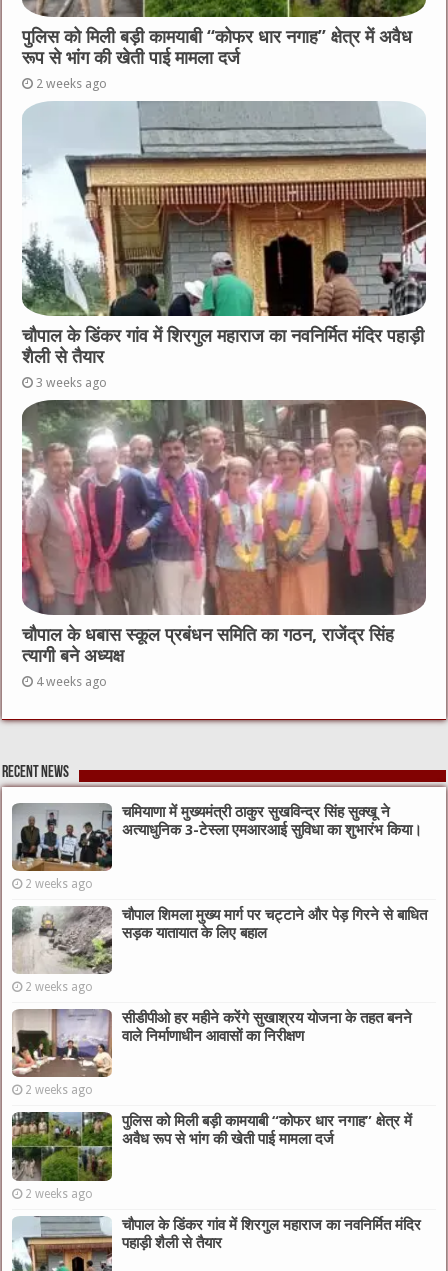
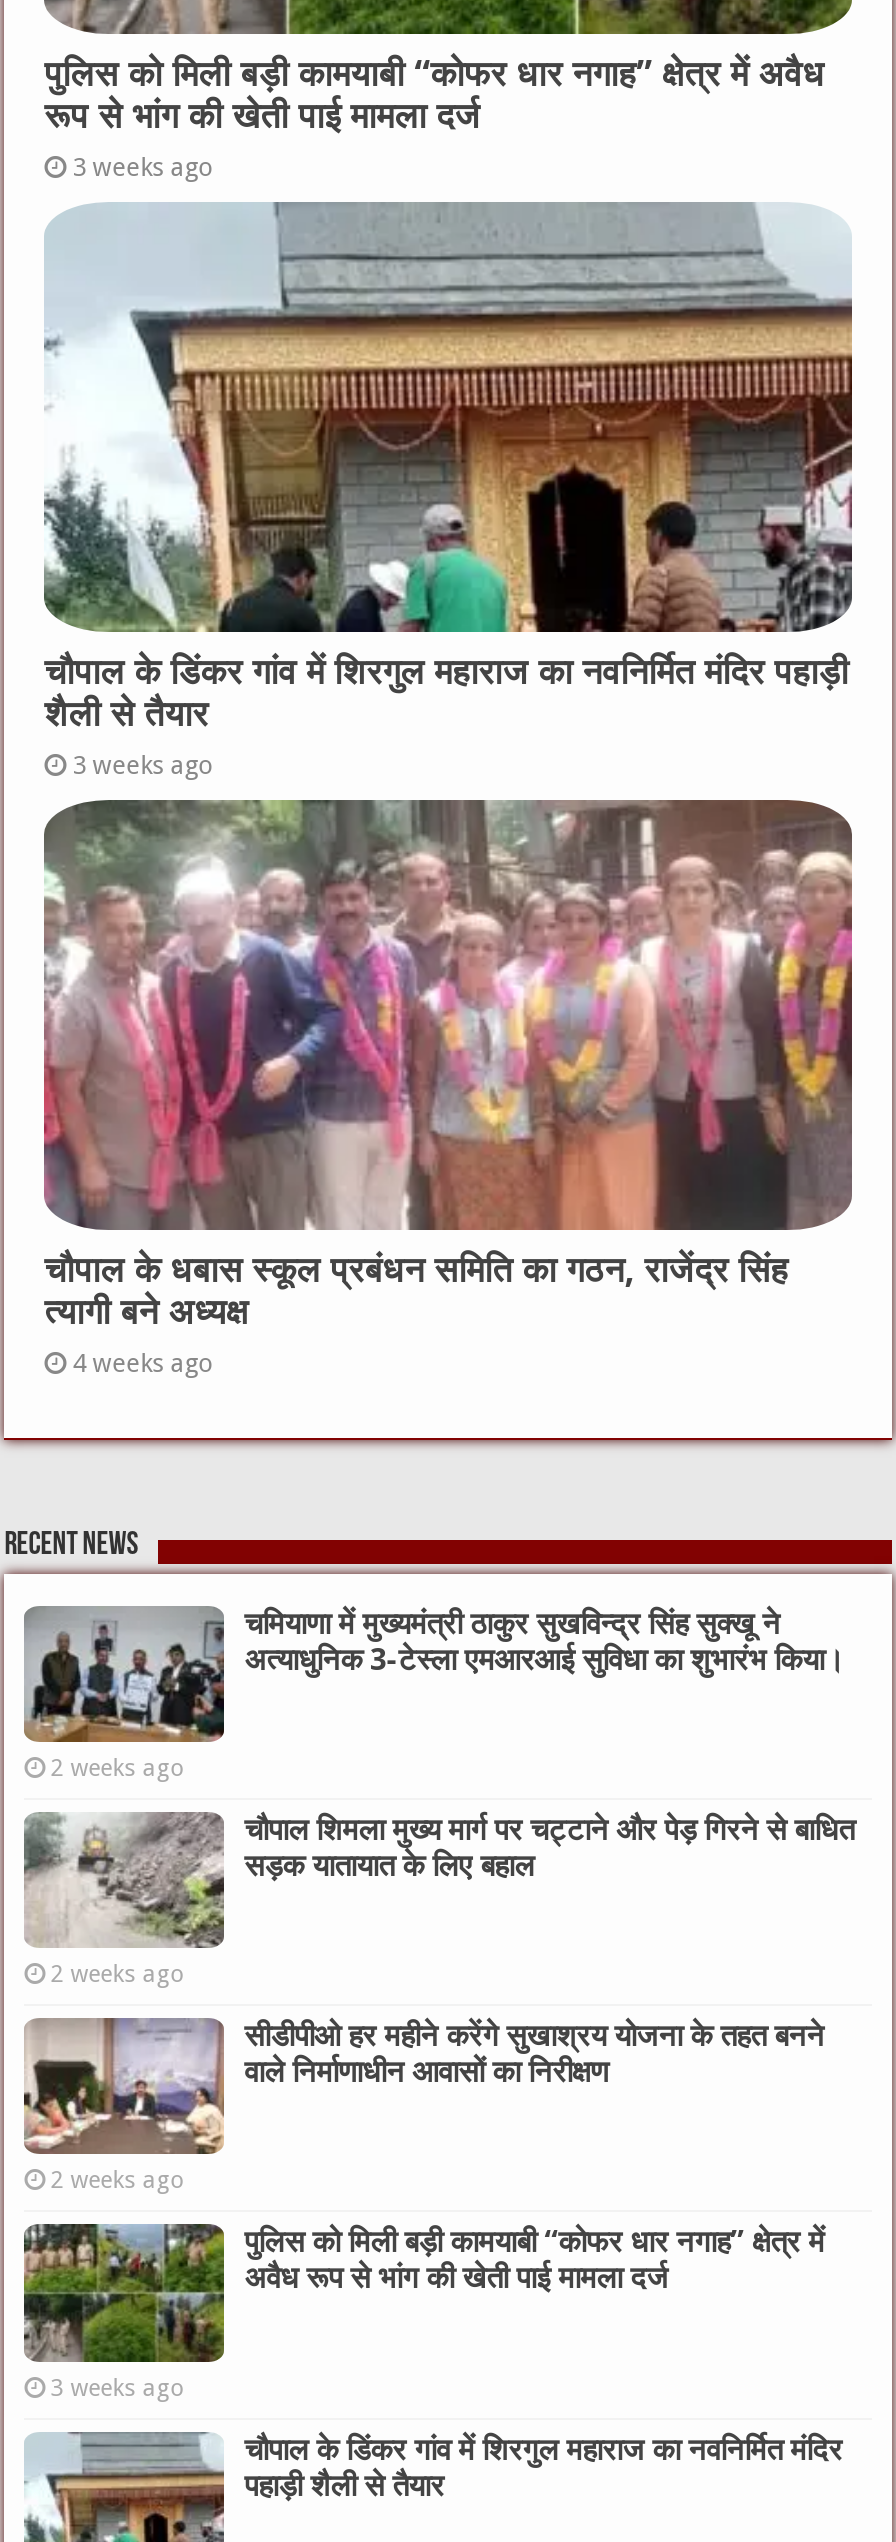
[36,76,107,91] 2 weeks ago -> [72,153,214,183] 3 weeks ago
[25,1187,93,1201] 2 weeks ago -> [50,2373,186,2401] 3 weeks ago

